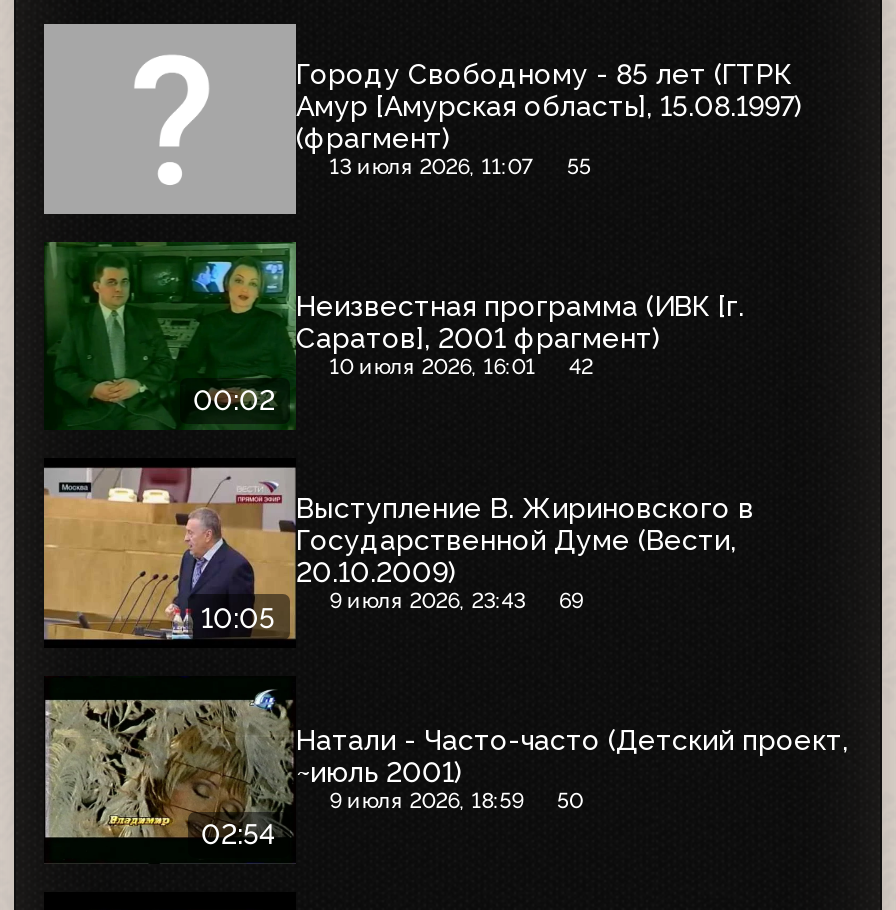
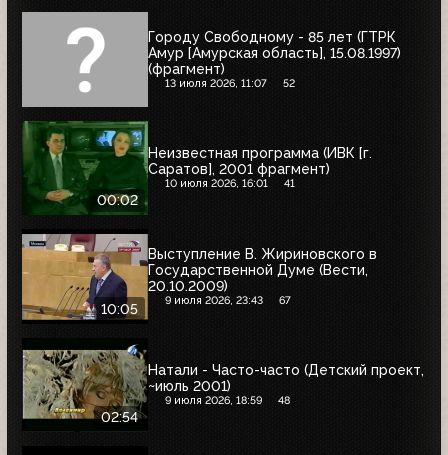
[329,154,591,180] 13 июля 2026, 11:07 55 -> [165,77,295,90] 13 июля 2026, 11:07 52
[329,354,593,380] 10 июля 2026, 16:01 42 -> [165,177,295,190] 10 июля 2026, 16:01 41
[329,588,583,614] 9 июля 2026, 23:43 69 -> [165,294,291,307] 9 июля 2026, 23:43 67
[329,788,583,814] 9 июля 2026, 18:59 50 -> [165,394,290,407] 9 июля 2026, 18:59 48

